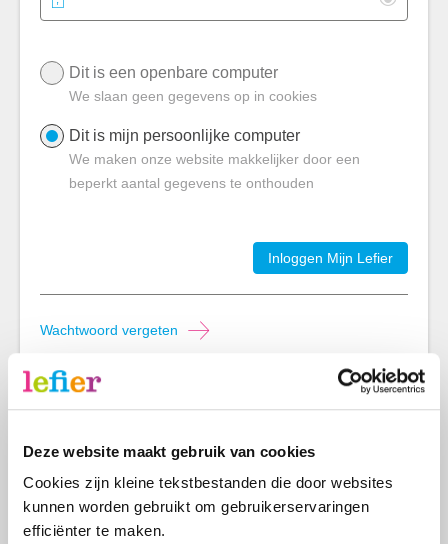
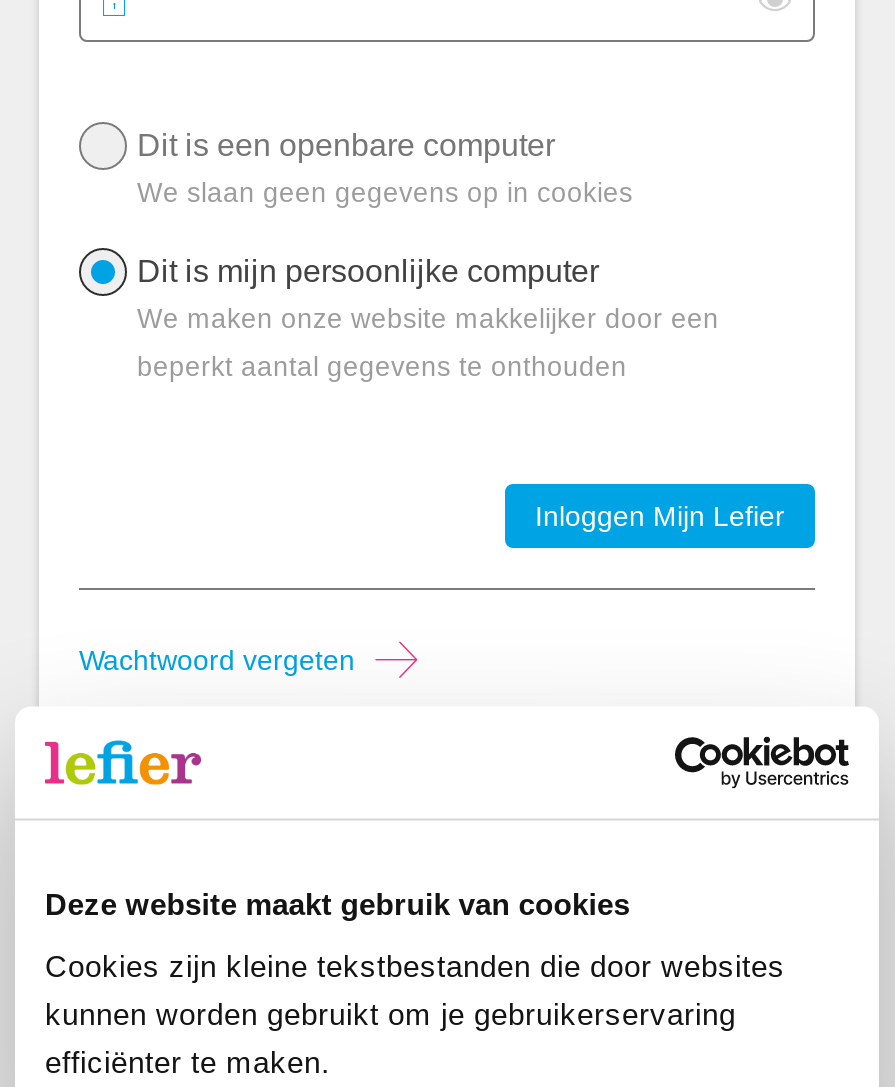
[23,498,369,515] kunnen worden gebruikt om gebruikerservaringen -> [45,996,736,1030] kunnen worden gebruikt om je gebruikerservaring

